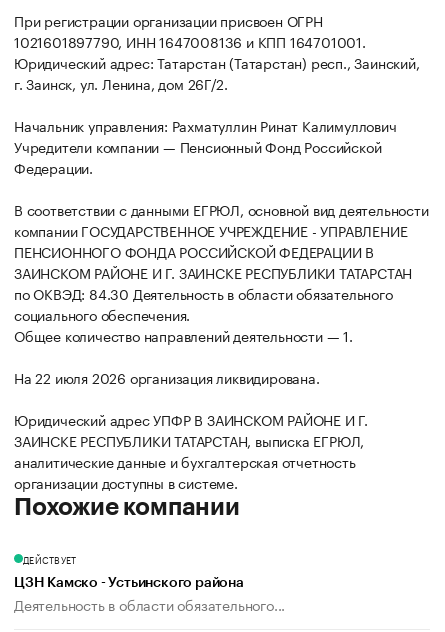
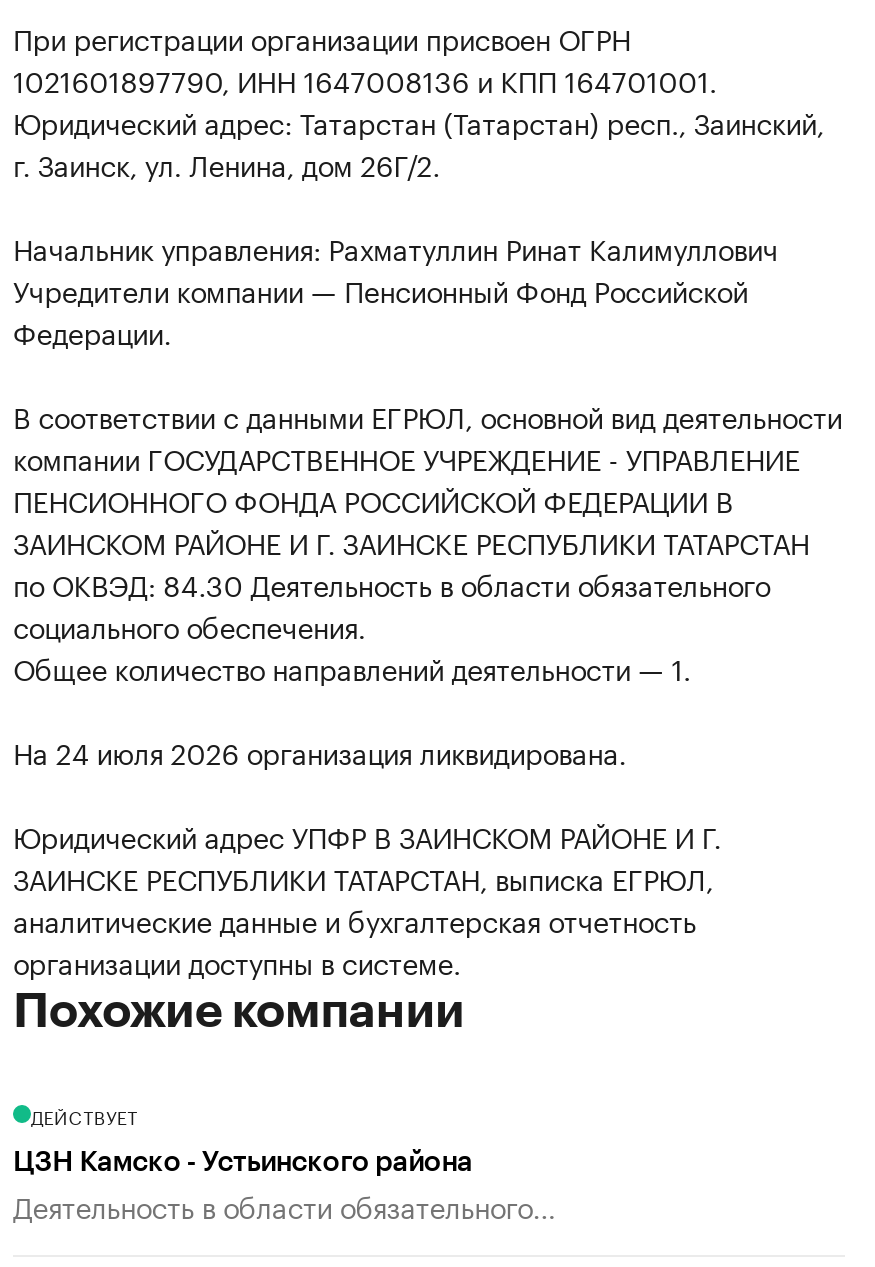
[14,366,320,388] На 22 июля 2026 организация ликвидирована. -> [13,730,626,774] На 24 июля 2026 организация ликвидирована.

